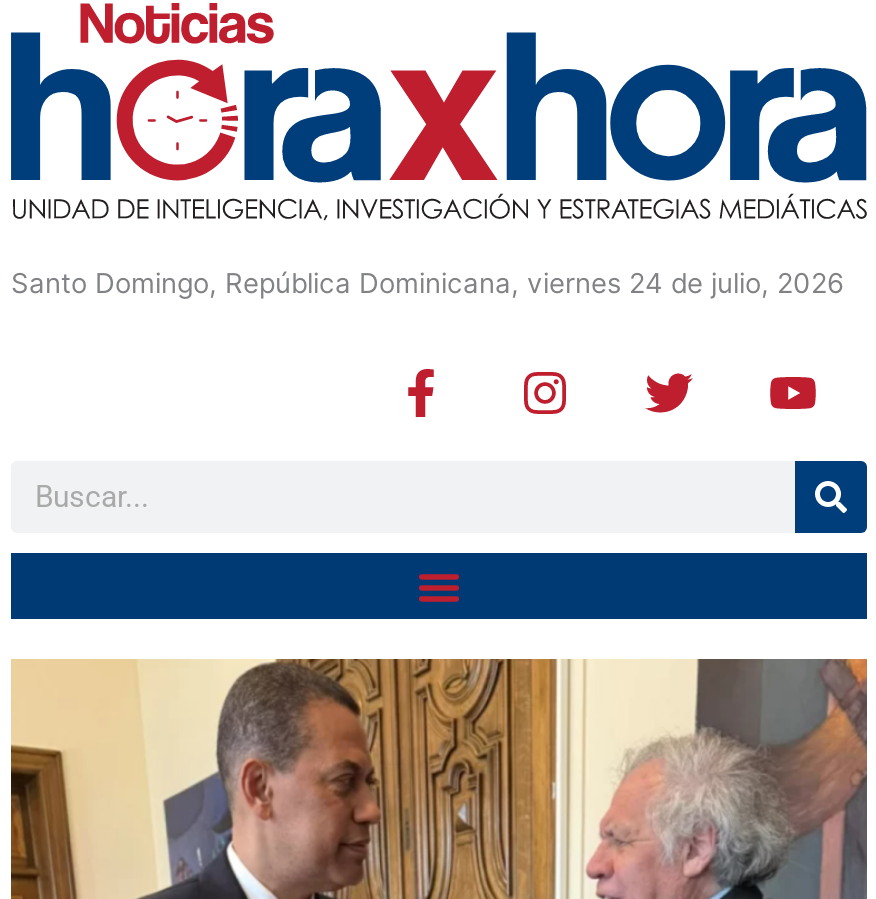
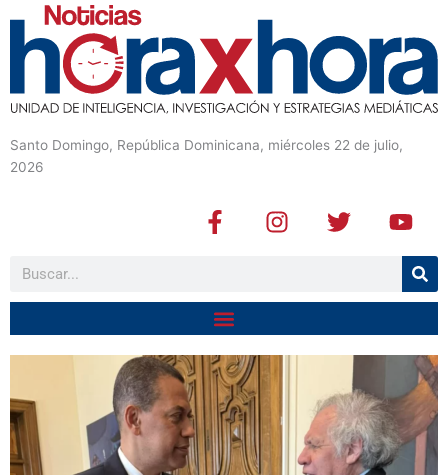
[11,267,845,299] Santo Domingo, República Dominicana, viernes 24 de julio, 2026 -> [10,137,403,175] Santo Domingo, República Dominicana, miércoles 22 de julio, | 2026

